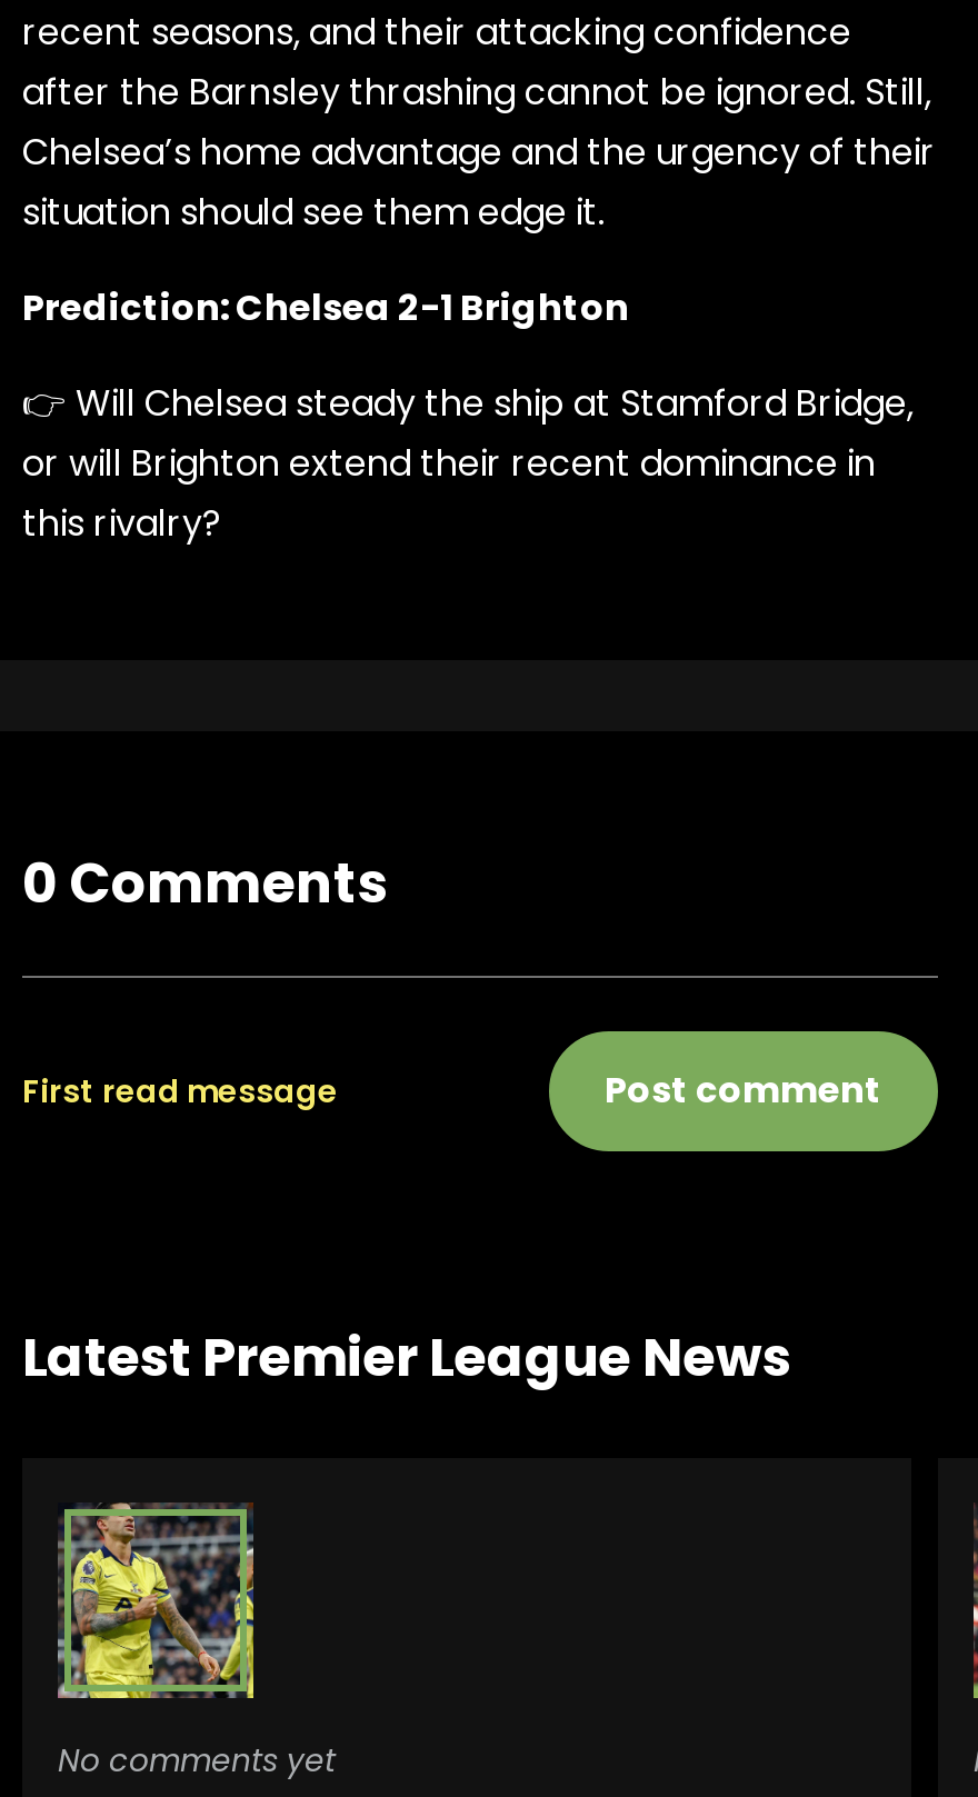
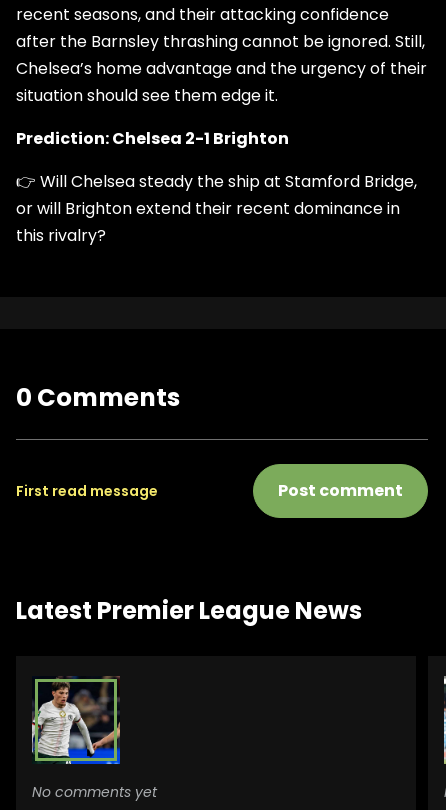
[56,1503,256,1700] [image] -> [31,677,121,765] [image]

